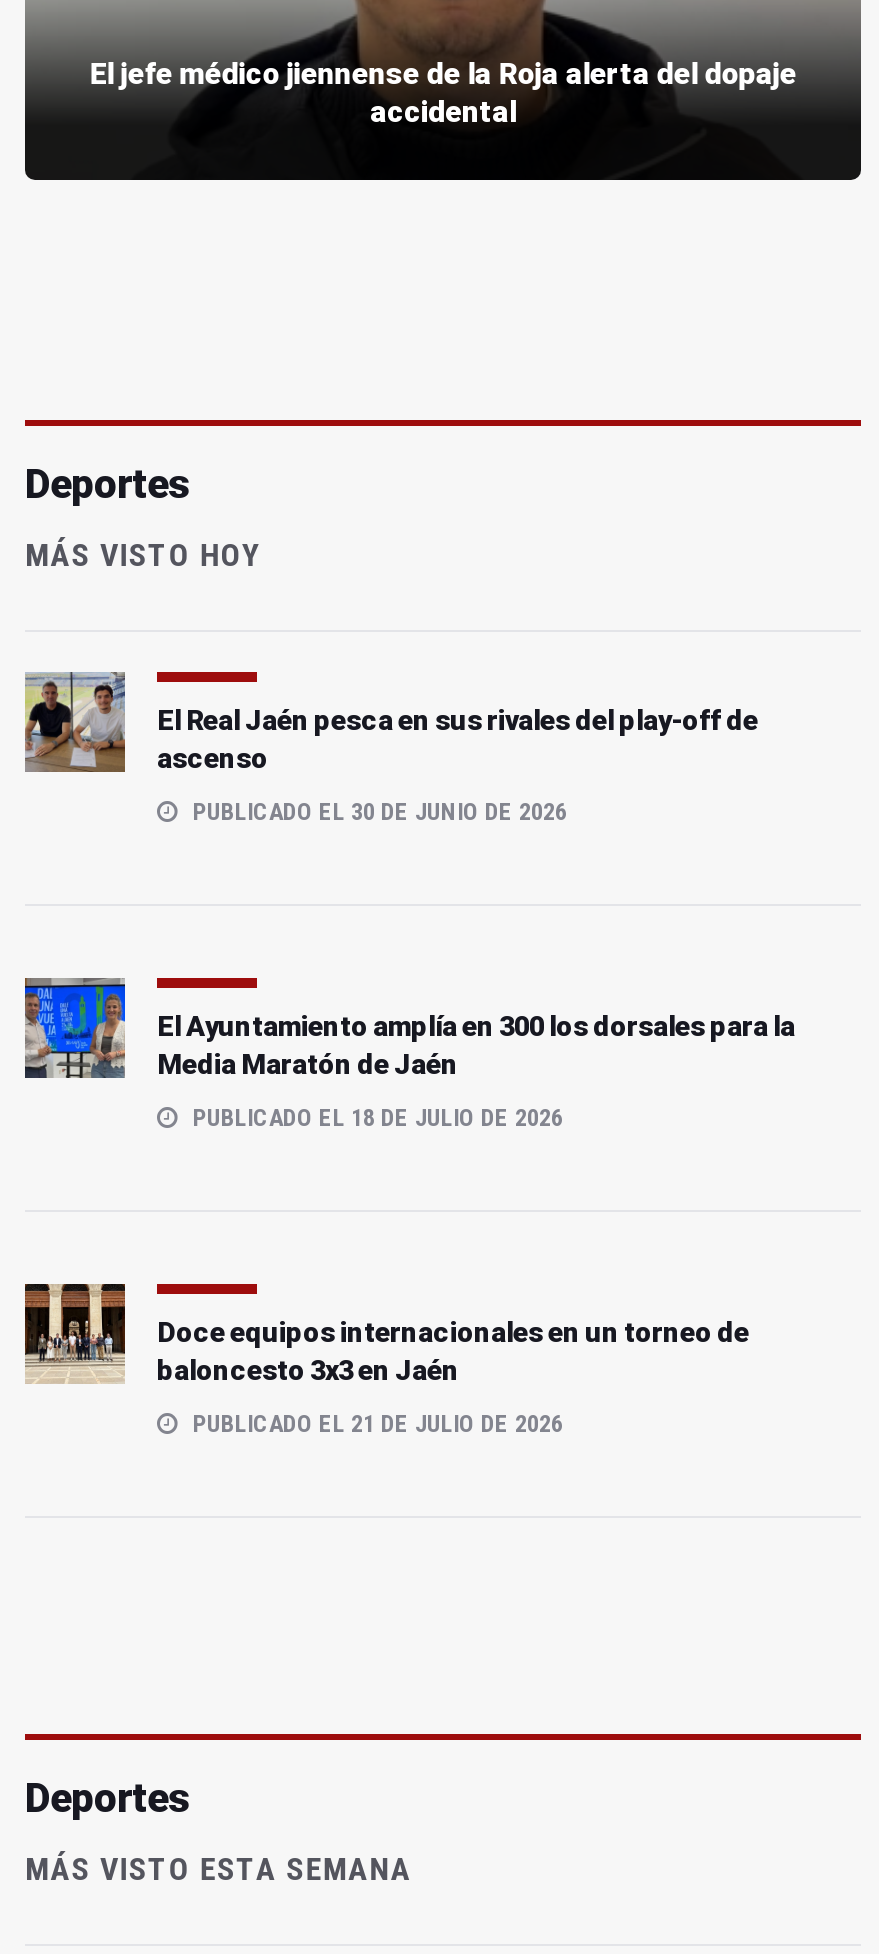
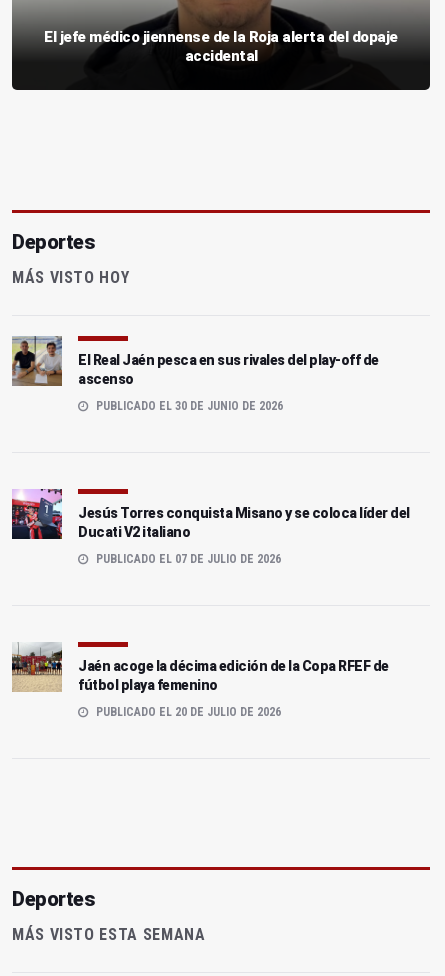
[23,976,795,1080] [image] | El Ayuntamiento amplía en 300 los dorsales para la | Media Maratón de Jaén -> [11,489,409,540] [image] | Jesús Torres conquista Misano y se coloca líder del | Ducati V2 italiano
[187,1103,563,1131] PUBLICADO EL 18 DE JULIO DE 2026 -> [93,552,281,566] PUBLICADO EL 07 DE JULIO DE 2026
[23,1282,749,1385] [image] | Doce equipos internacionales en un torneo de | baloncesto 3x3 en Jaén -> [12,642,388,693] [image] | Jaén acoge la décima edición de la Copa RFEF de | fútbol playa femenino
[187,1409,563,1437] PUBLICADO EL 21 DE JULIO DE 2026 -> [93,705,281,719] PUBLICADO EL 20 DE JULIO DE 2026

